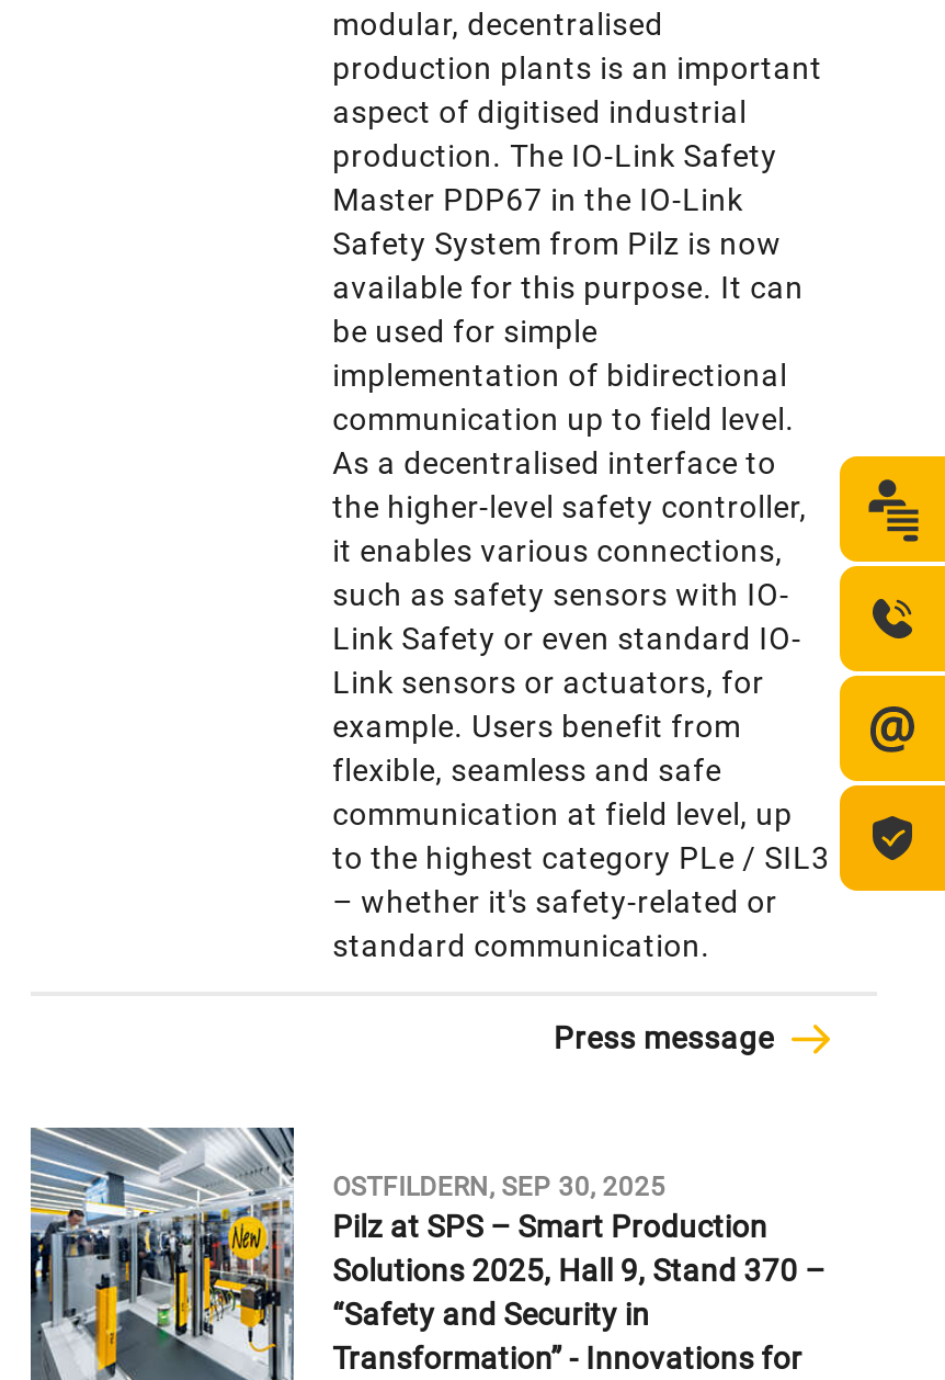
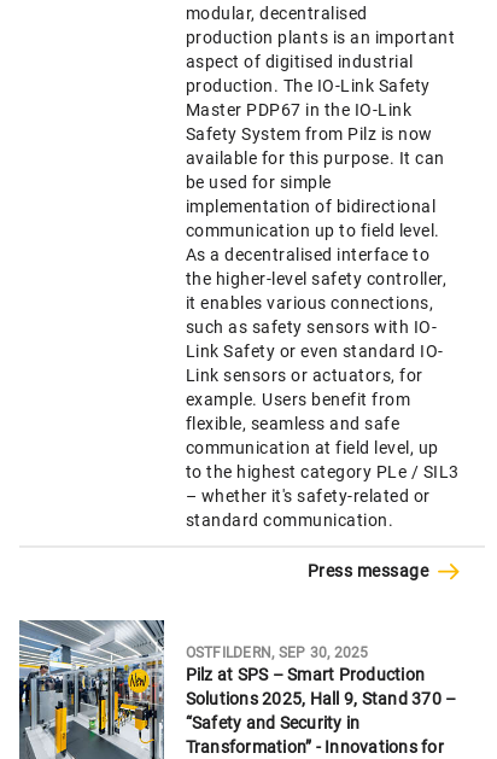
[838,454,938,893] [image] -> none

